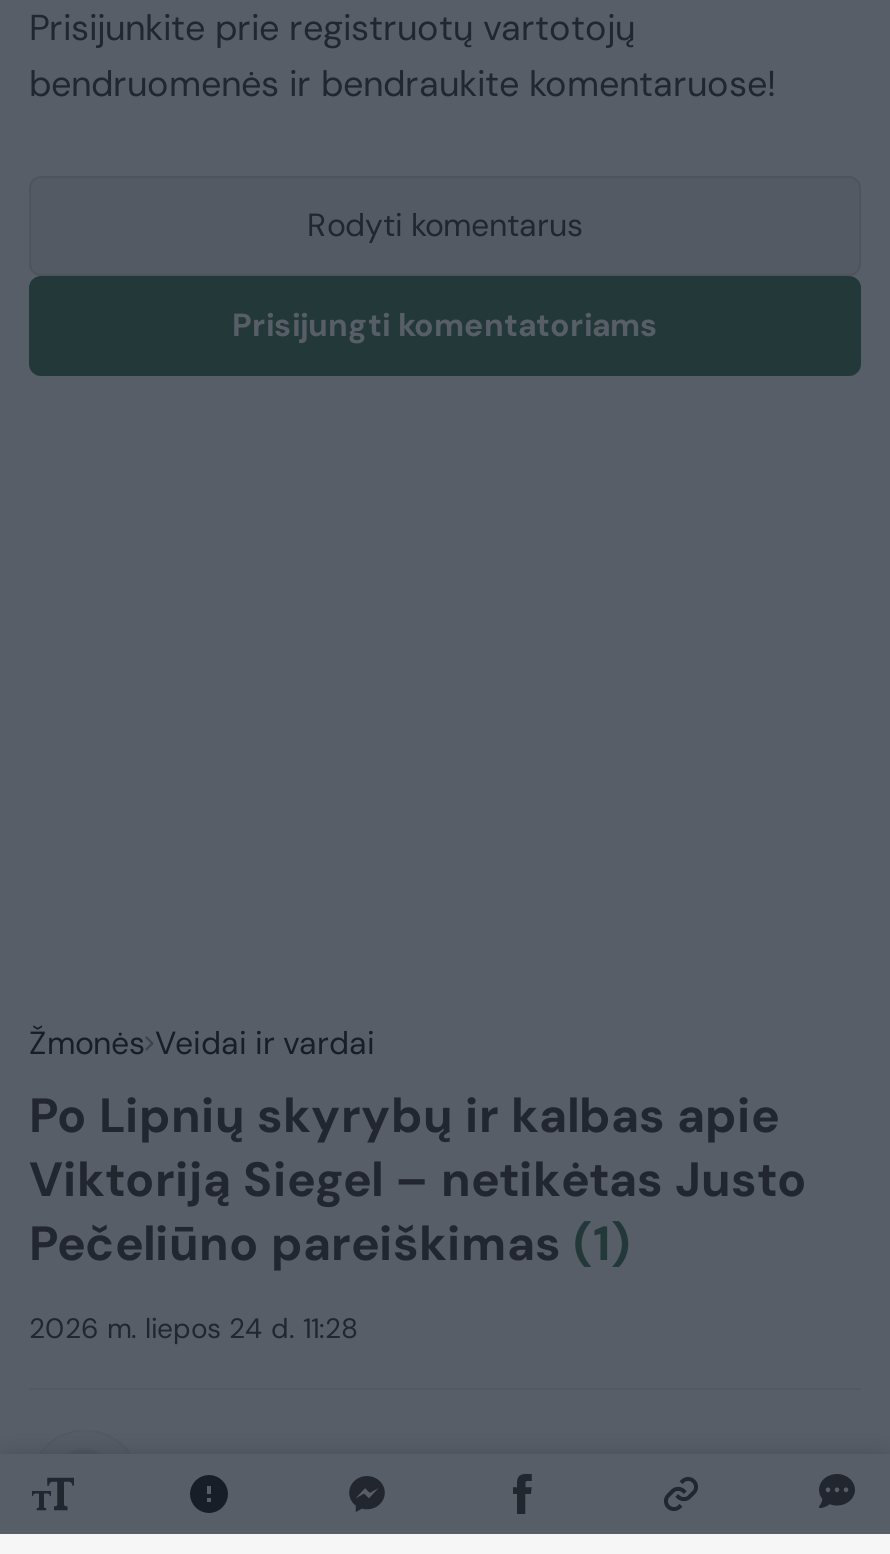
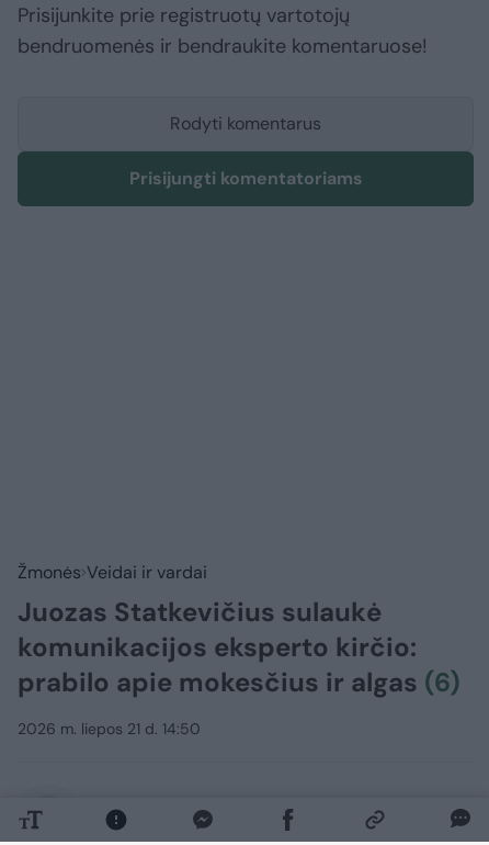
[29,1085,807,1275] Po Lipnių skyrybų ir kalbas apie | Viktoriją Siegel – netikėtas Justo | Pečeliūno pareiškimas (1) -> [18,595,460,699] Juozas Statkevičius sulaukė | komunikacijos eksperto kirčio: | prabilo apie mokesčius ir algas (6)
[29,1311,359,1347] 2026 m. liepos 24 d. 11:28 -> [18,719,201,739] 2026 m. liepos 21 d. 14:50

